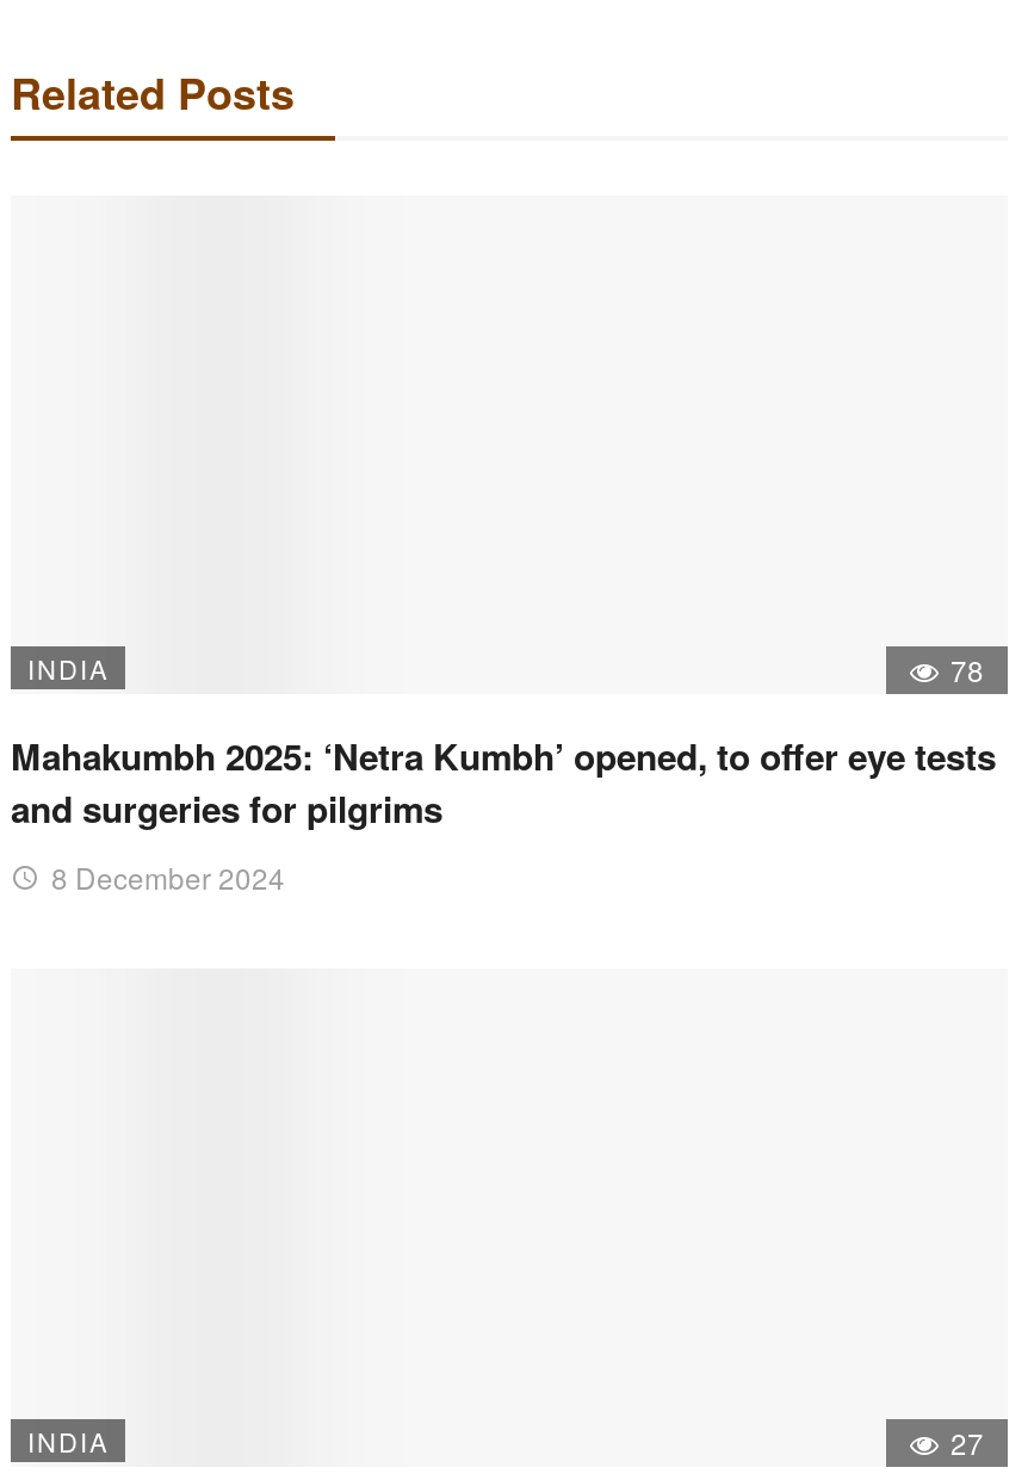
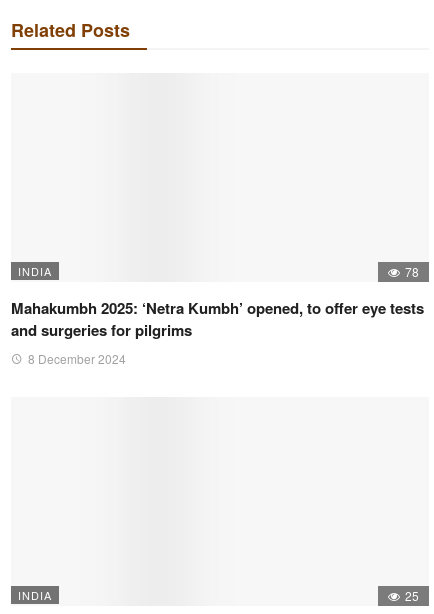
[951,1421,984,1462] 27 -> [405,587,419,604] 25

